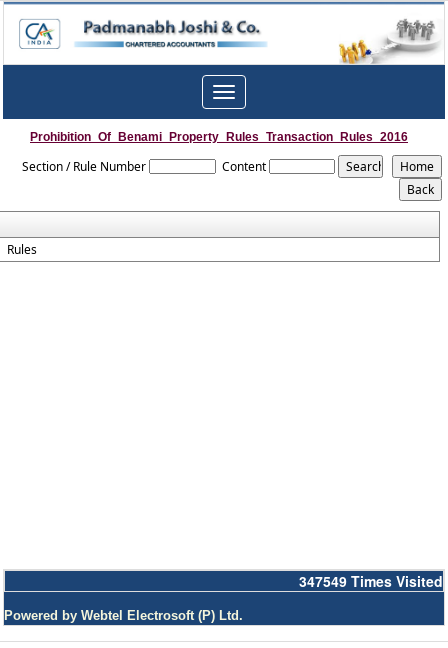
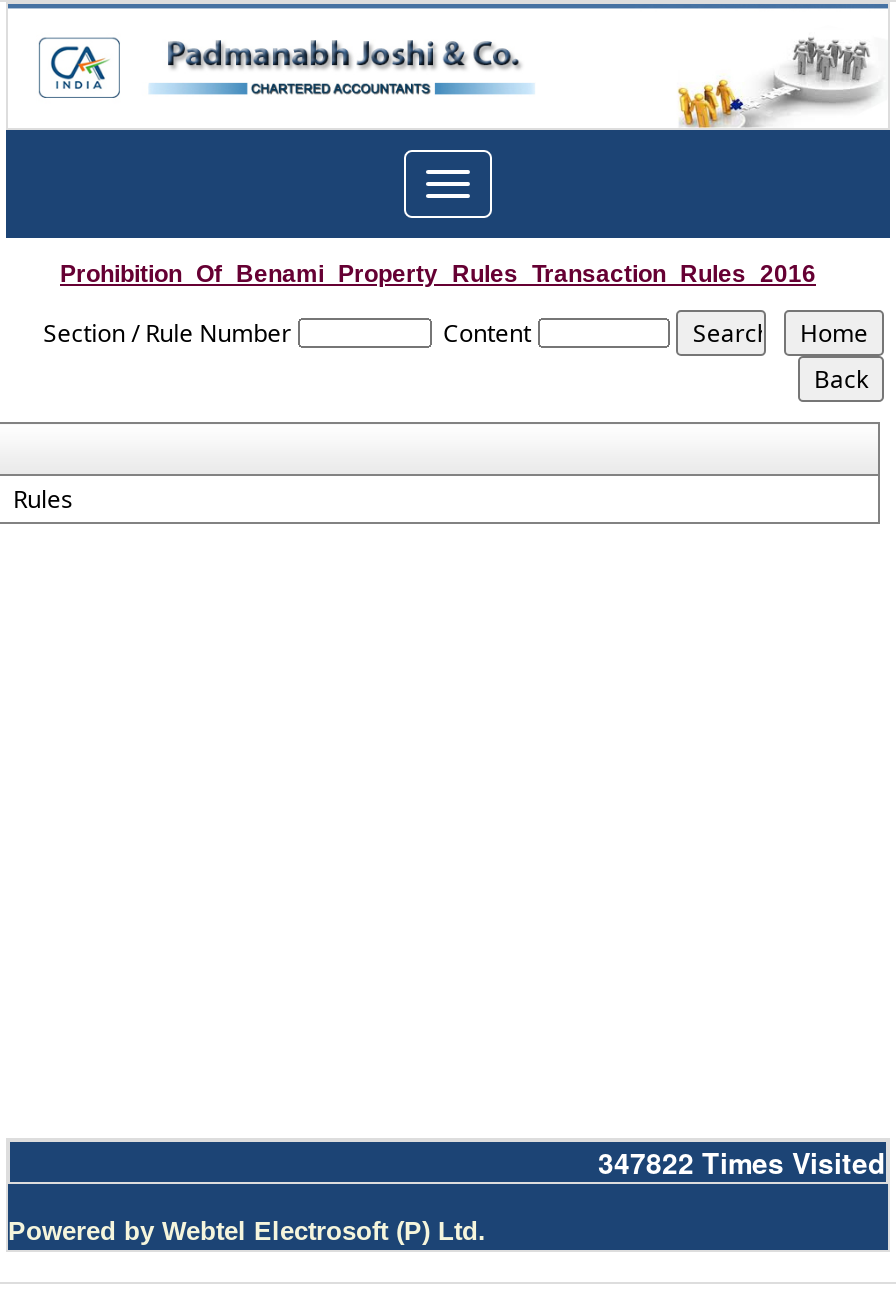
[299,571,443,591] 347549 Times Visited -> [598,1142,886,1182] 347822 Times Visited

